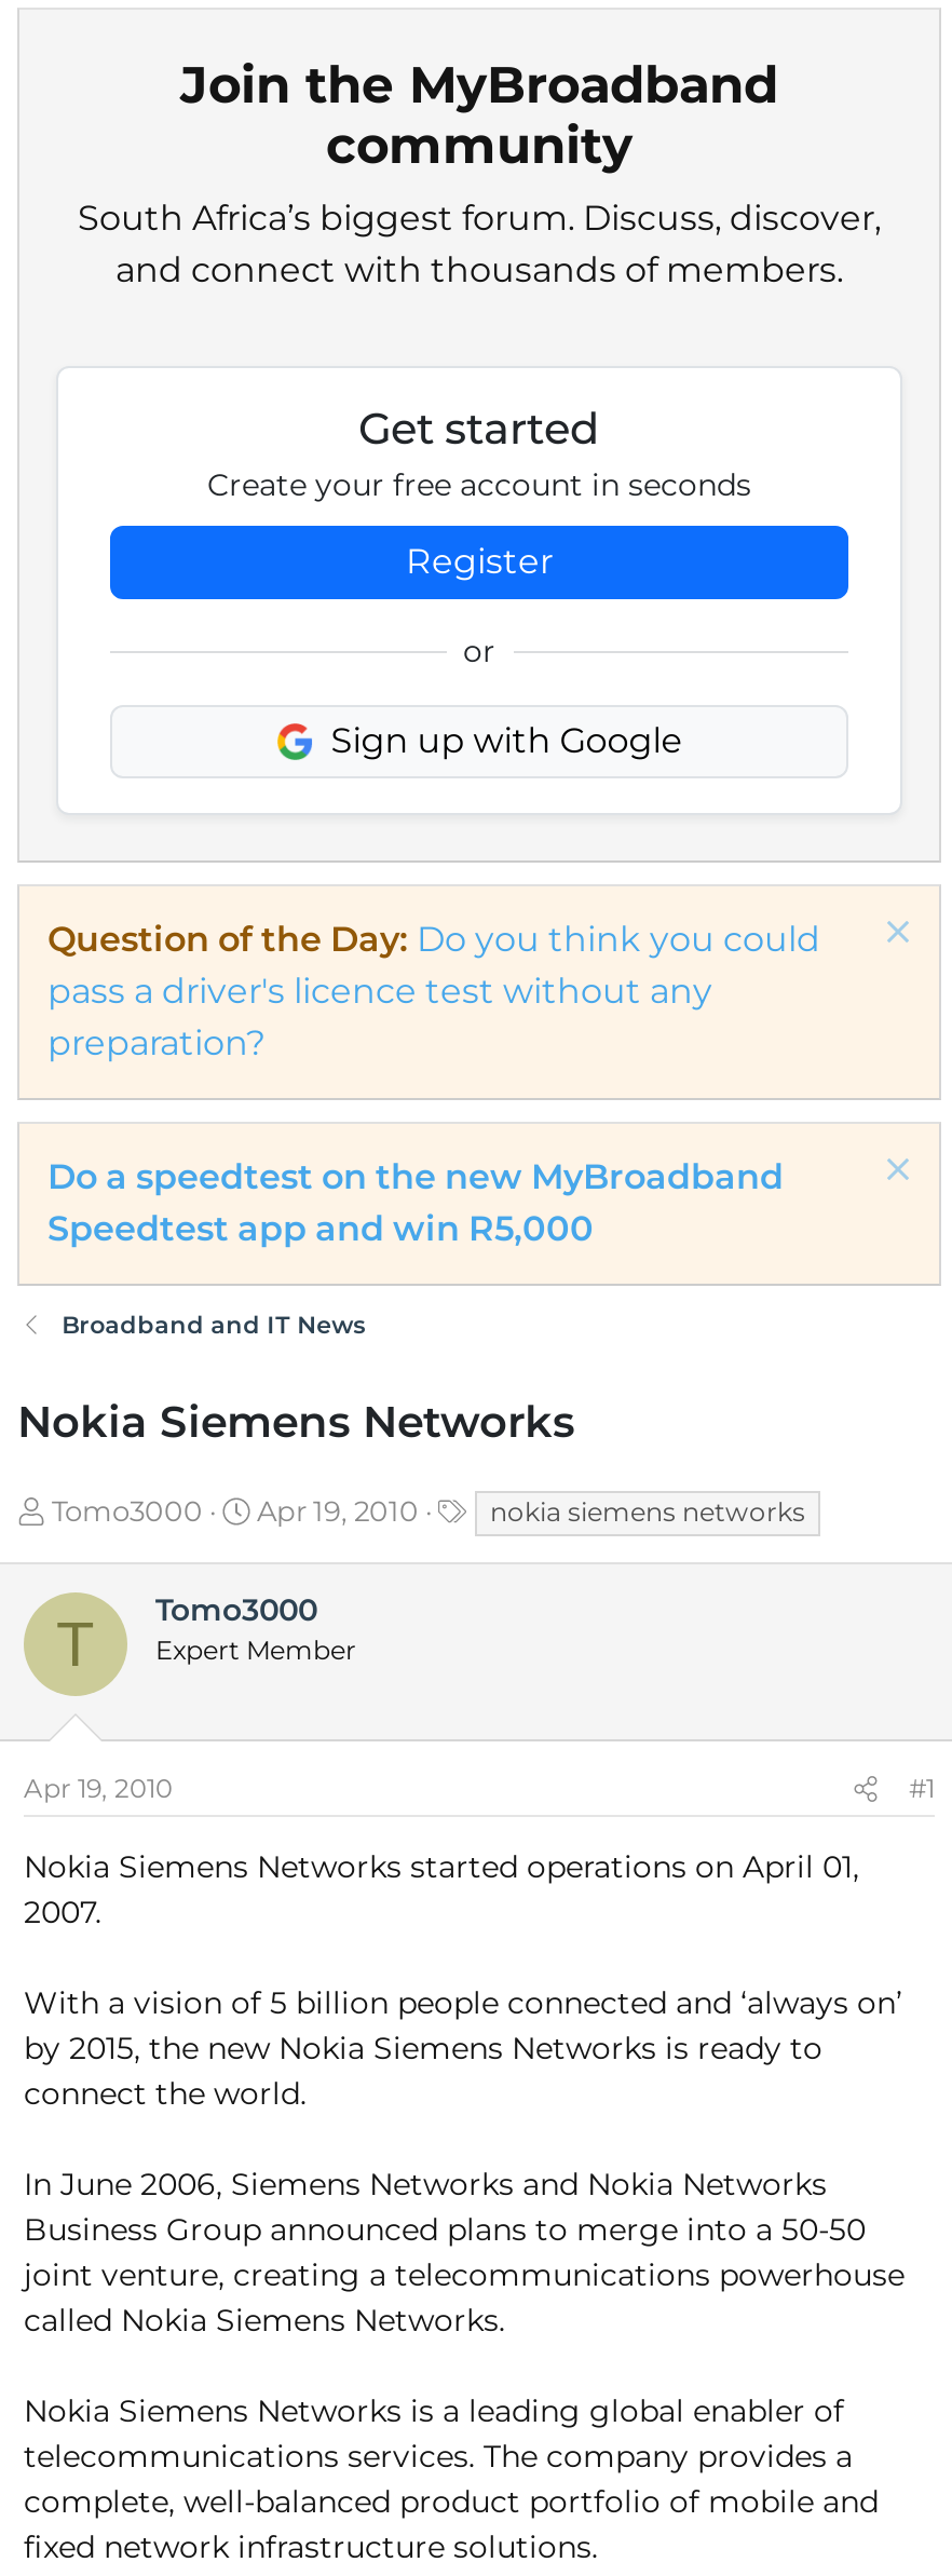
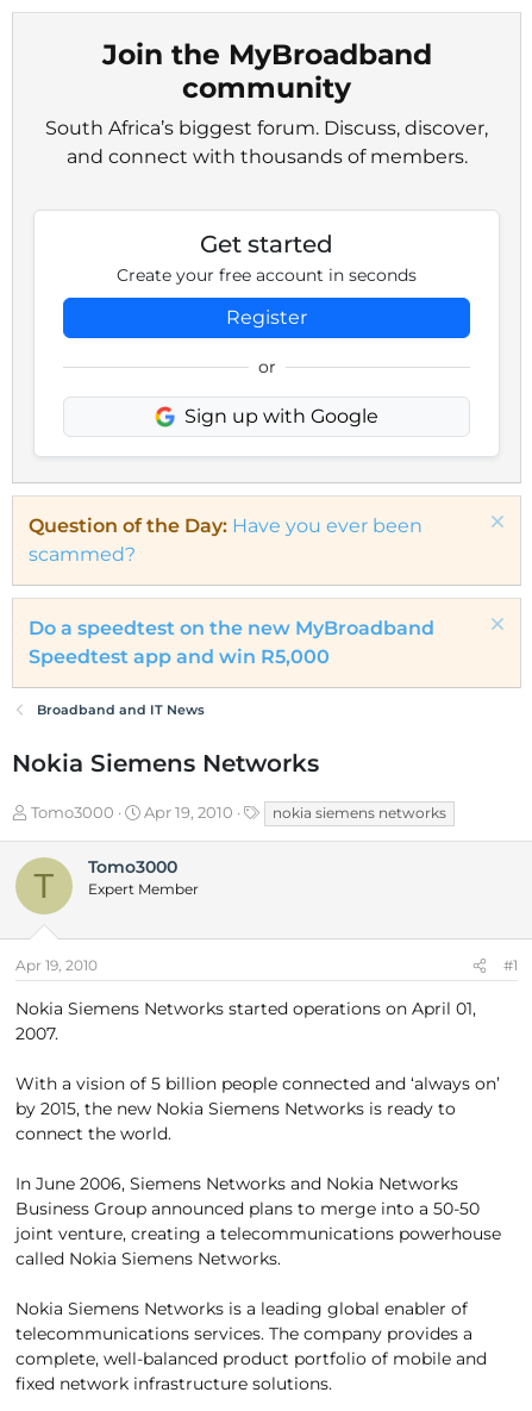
[47,919,820,1063] Question of the Day: Do you think you could | pass a driver's licence test without any | preparation? -> [29,514,423,566] Question of the Day: Have you ever been | scammed?

